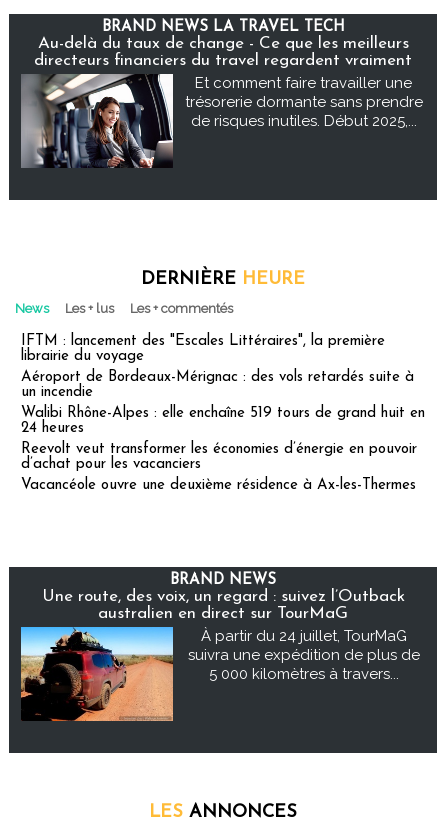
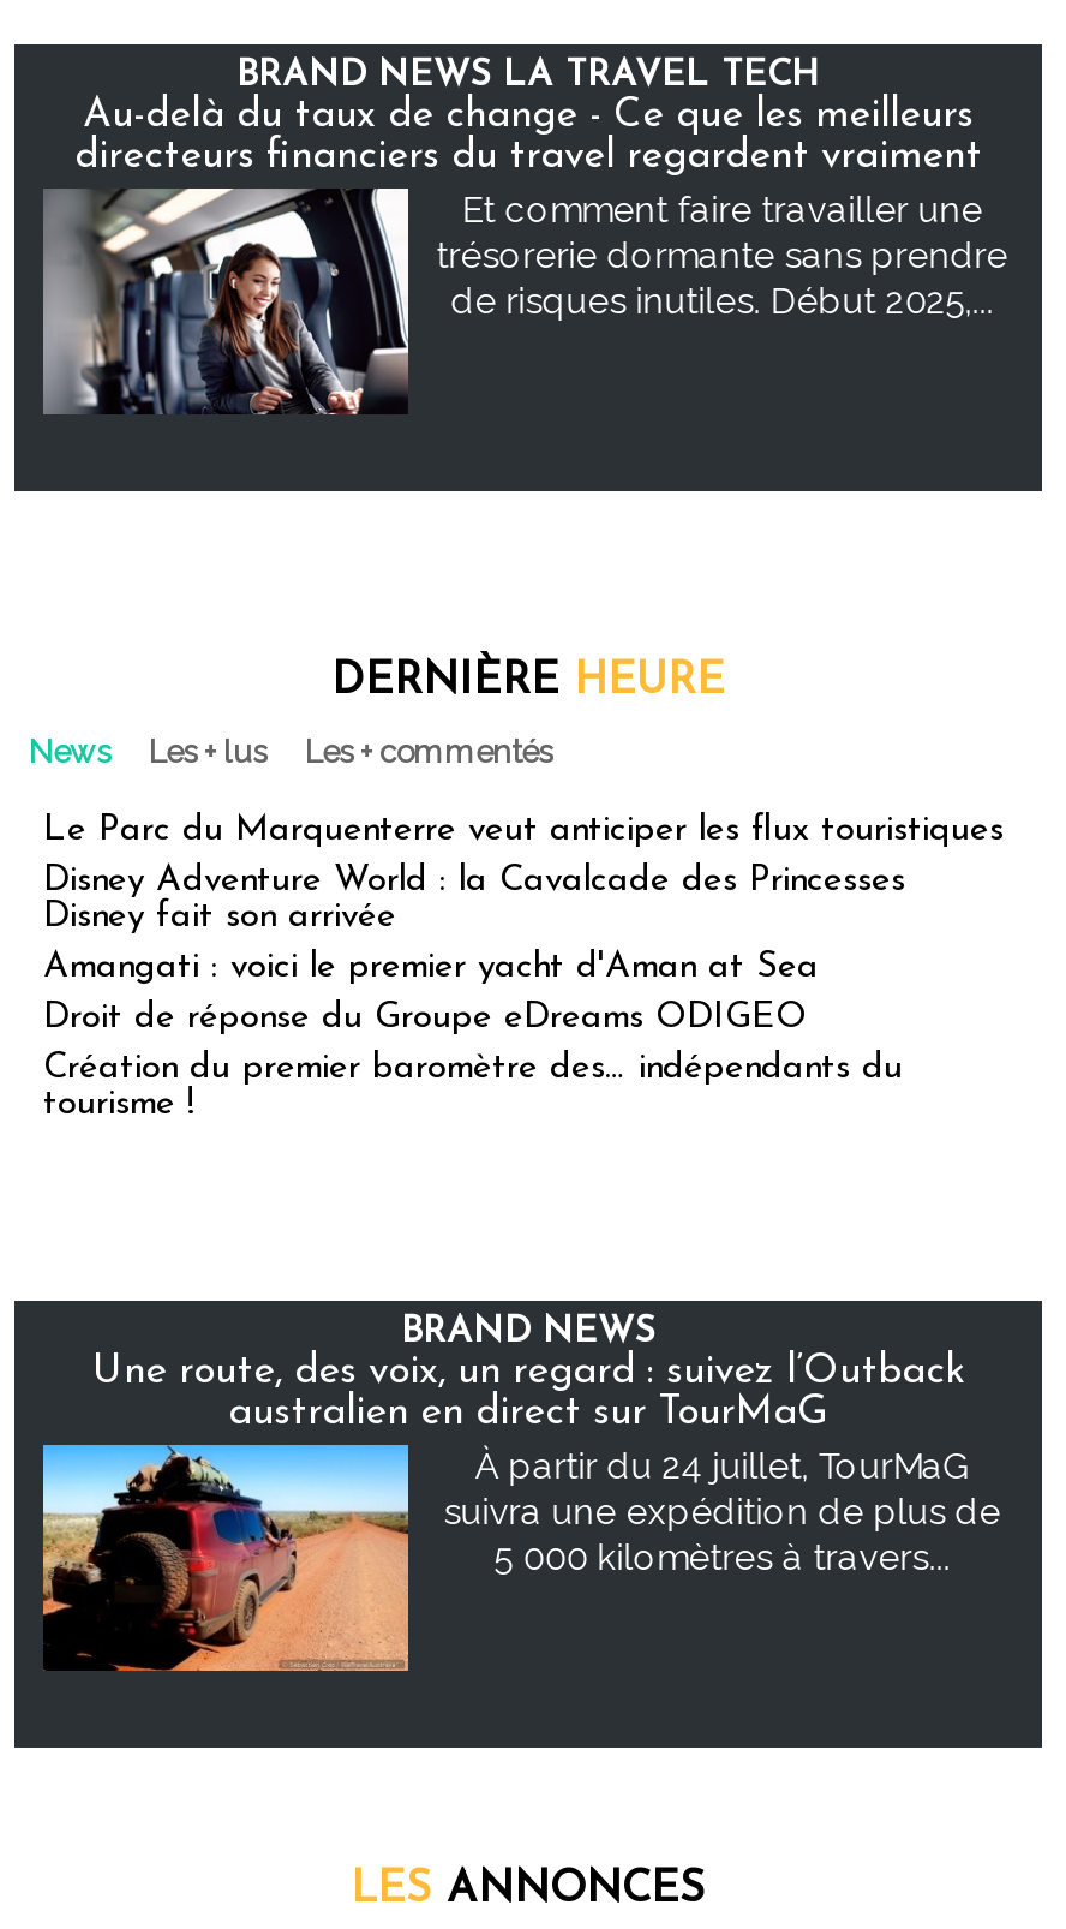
[21,334,425,493] IFTM : lancement des "Escales Littéraires", la première | librairie du voyage | Aéroport de Bordeaux-Mérignac : des vols retardés suite à | un incendie | Walibi Rhône-Alpes : elle enchaîne 519 tours de grand huit en | 24 heures | Reevolt veut transformer les économies d’énergie en pouvoir | d’achat pour les vacanciers | Vacancéole ouvre une deuxième résidence à Ax-les-Thermes -> [43,813,1004,1123] Le Parc du Marquenterre veut anticiper les flux touristiques | Disney Adventure World : la Cavalcade des Princesses | Disney fait son arrivée | Amangati : voici le premier yacht d'Aman at Sea | Droit de réponse du Groupe eDreams ODIGEO | Création du premier baromètre des… indépendants du | tourisme !

